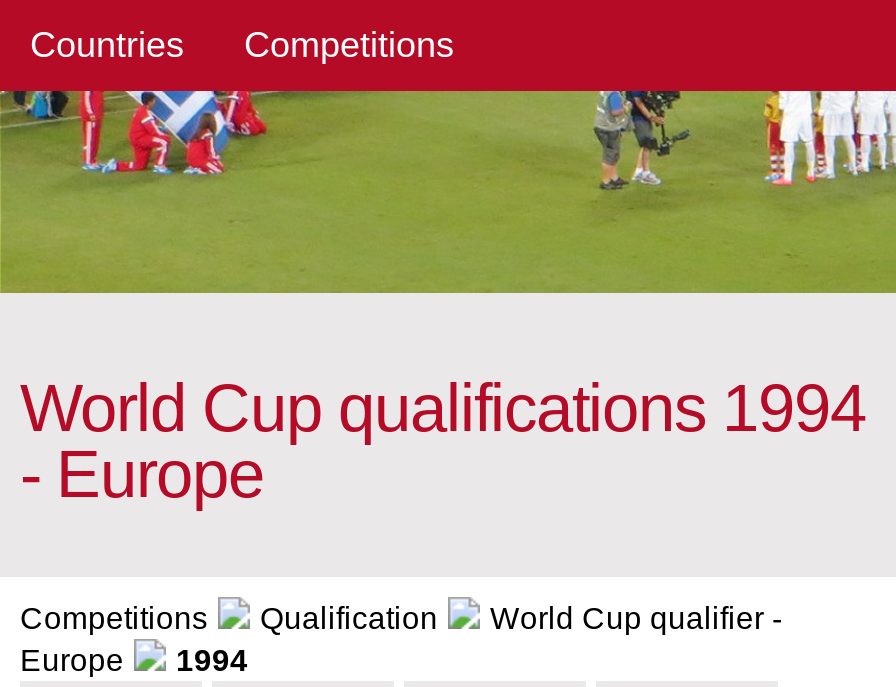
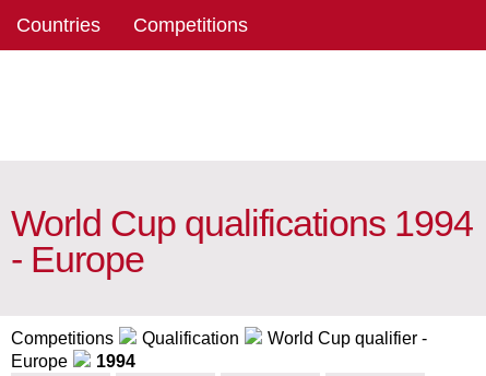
[6,89,890,295] [image] -> none

